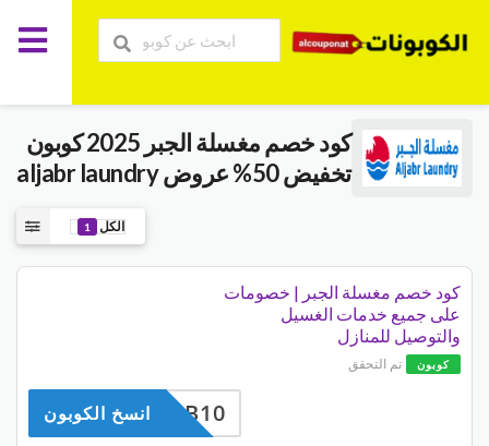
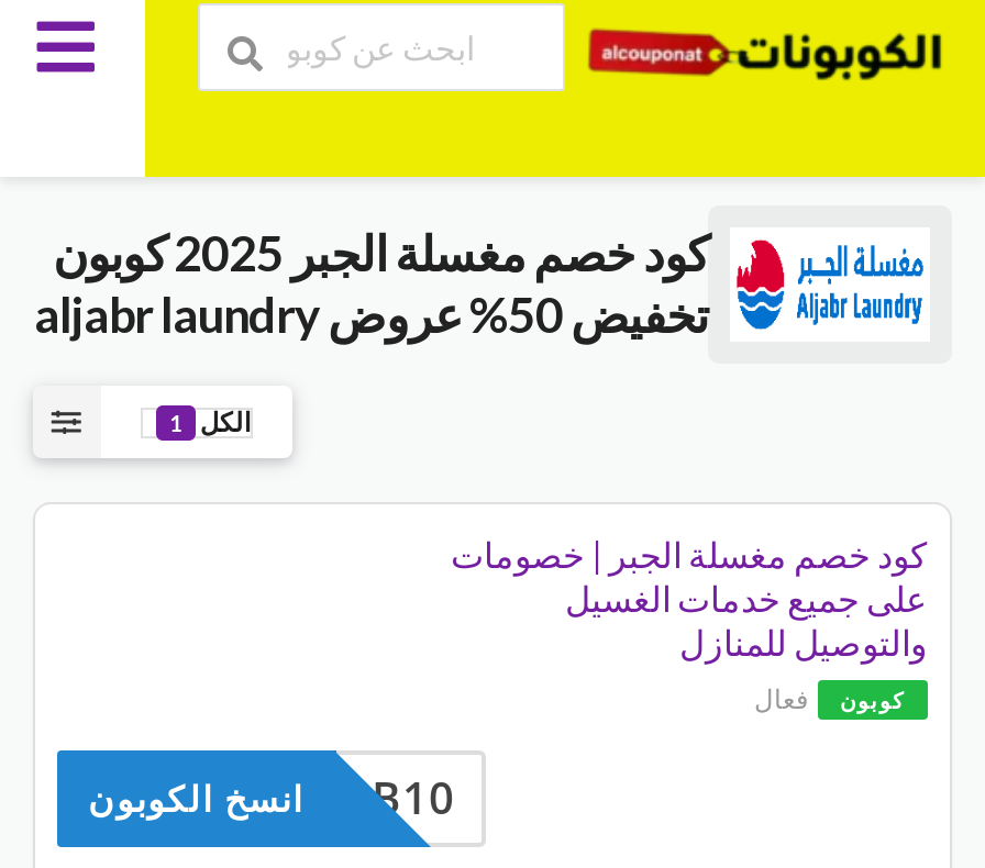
[348,355,402,373] تم التحقق -> [754,681,809,718] فعال

